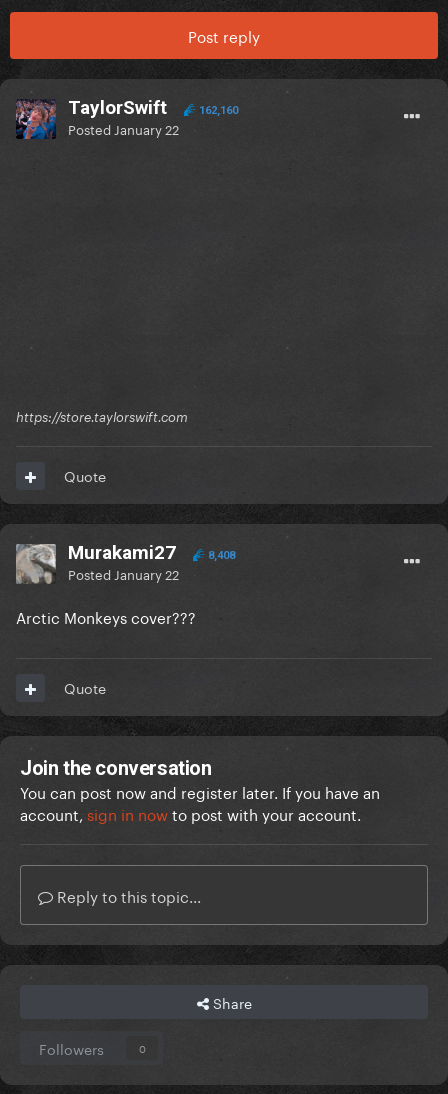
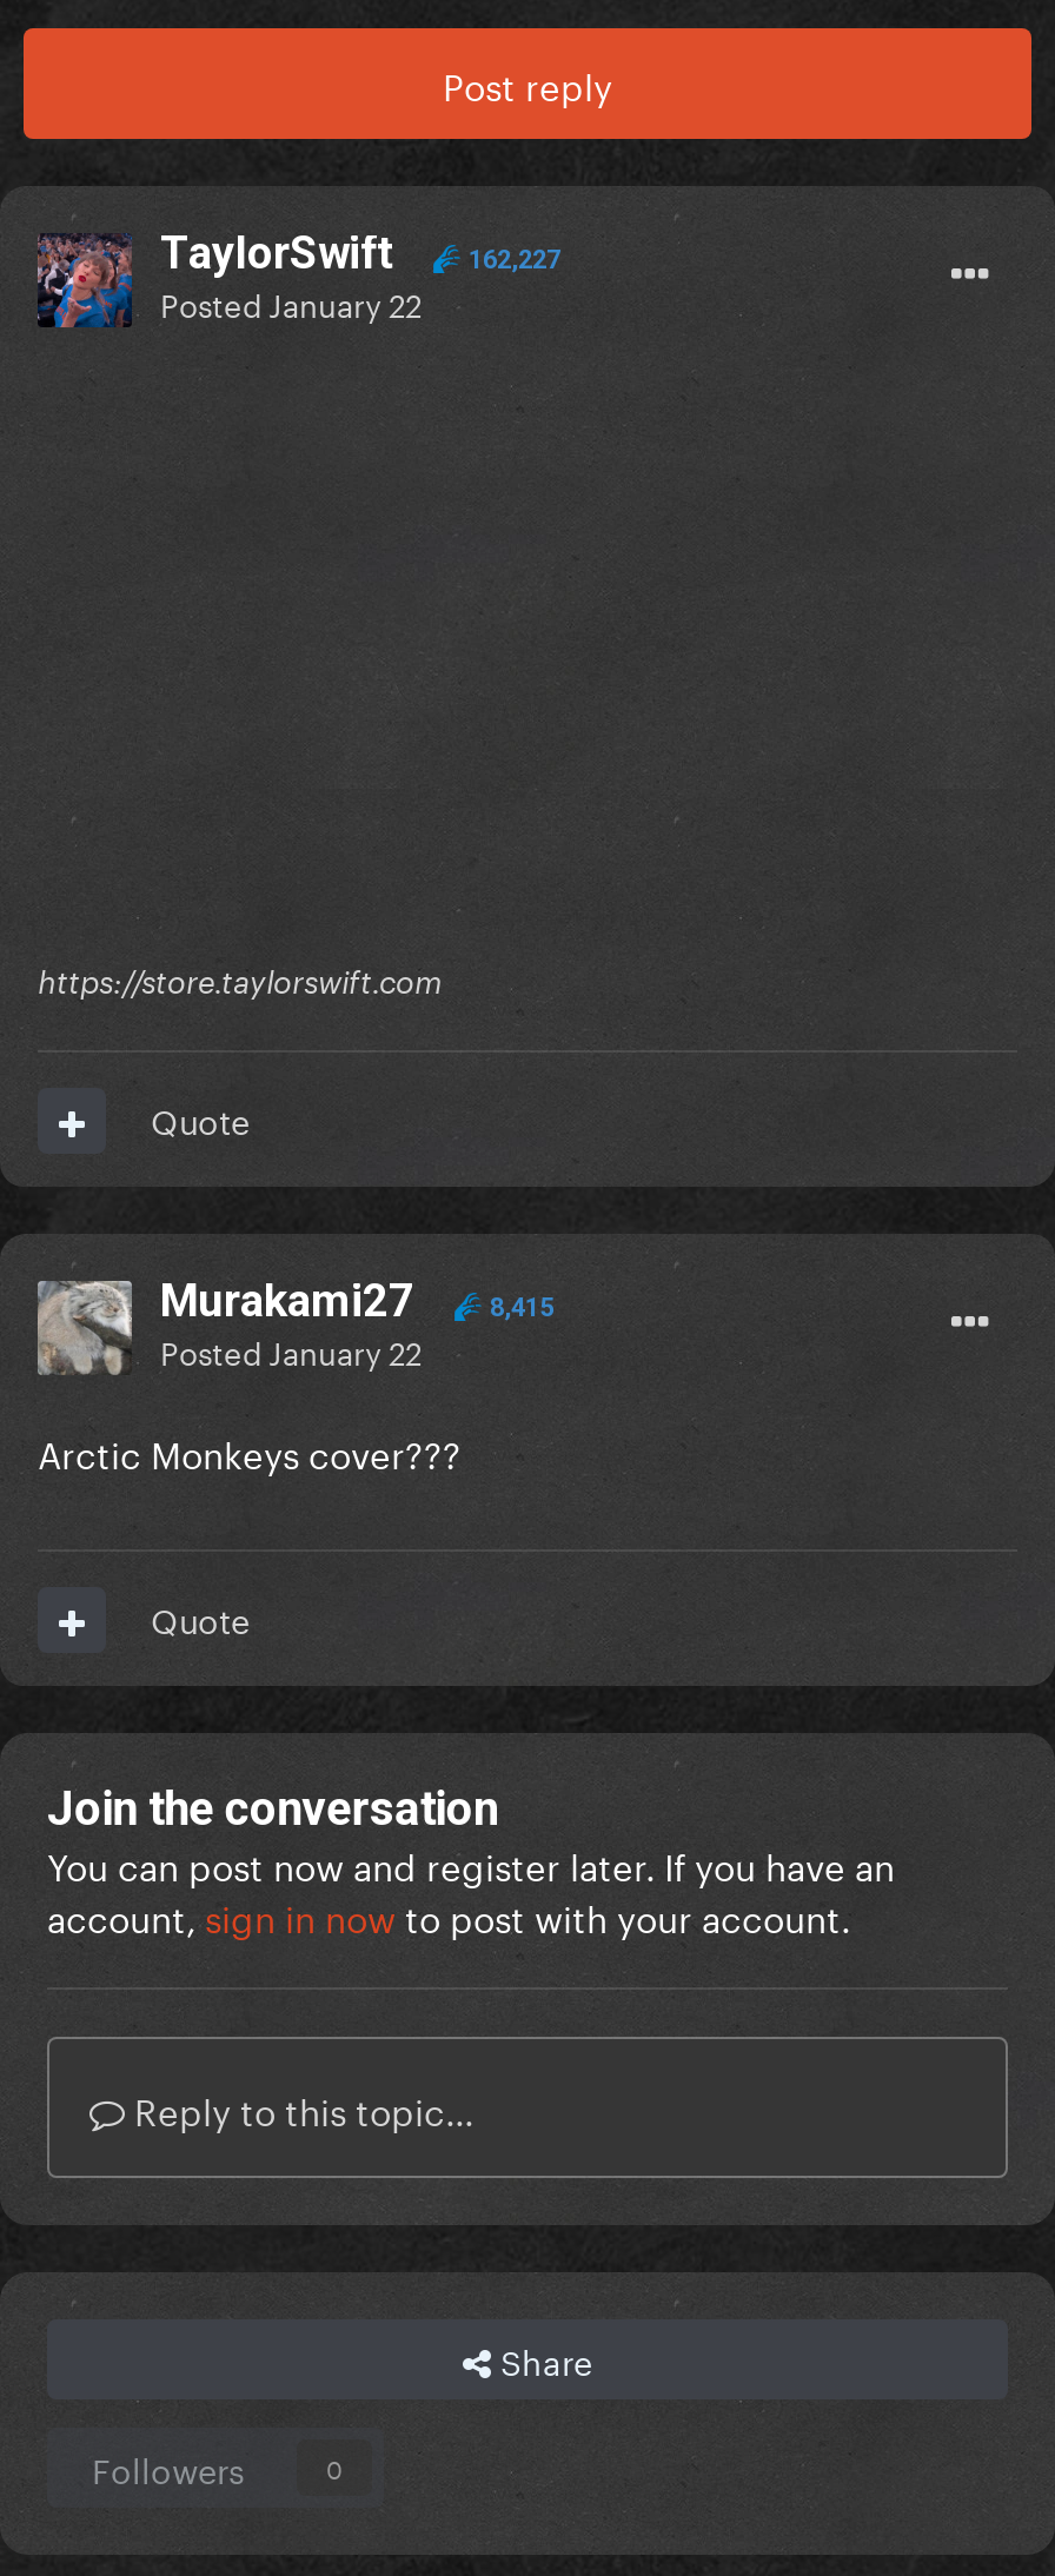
[196,104,238,117] 162,160 -> [462,246,560,276] 162,227
[205,549,235,562] 8,408 -> [483,1294,553,1324] 8,415

